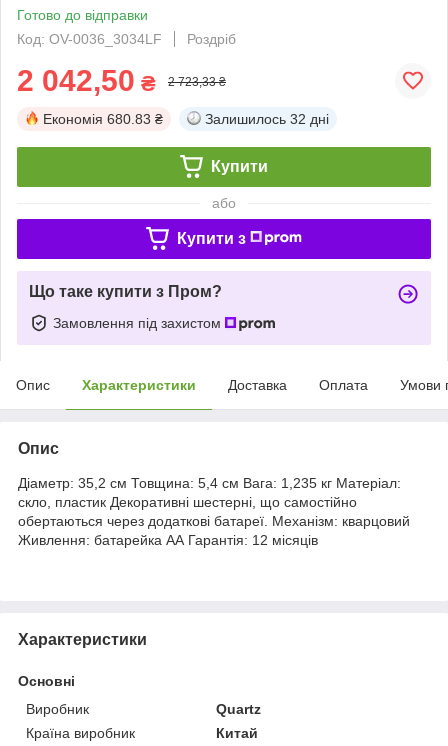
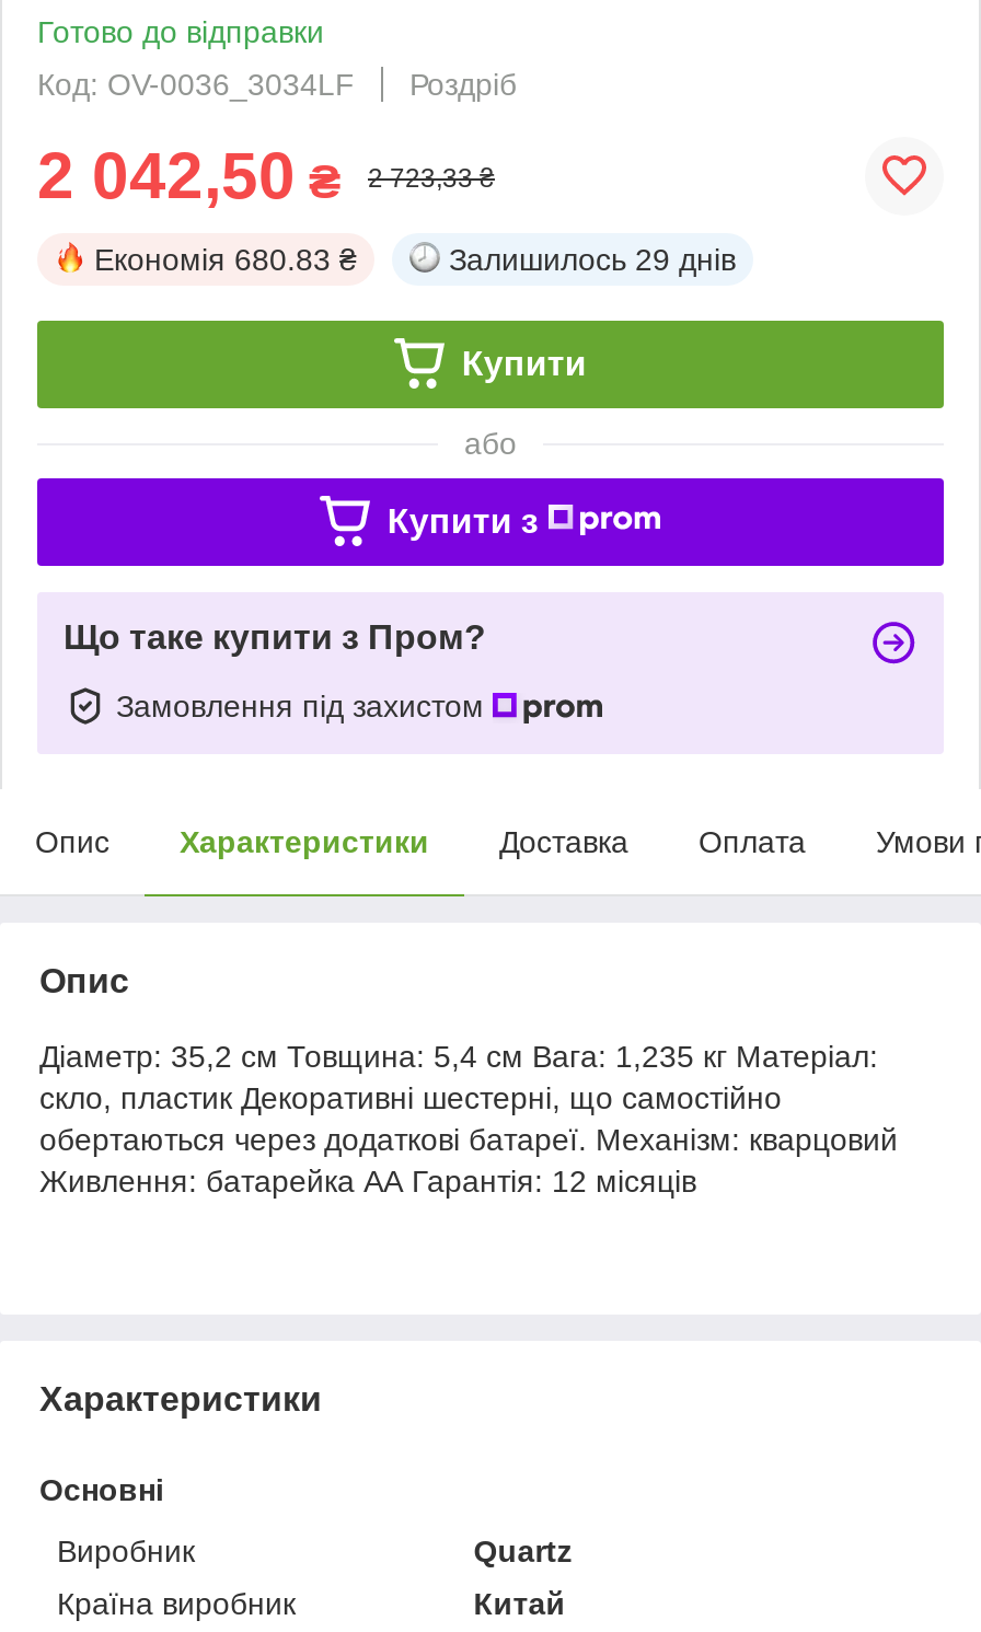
[205,111,329,127] Залишилось 32 дні -> [449,241,736,276] Залишилось 29 днів

